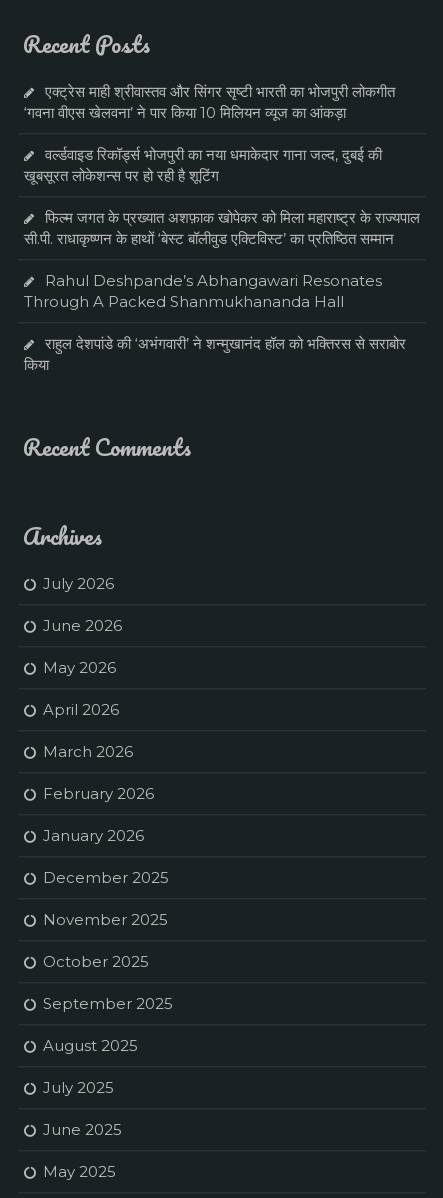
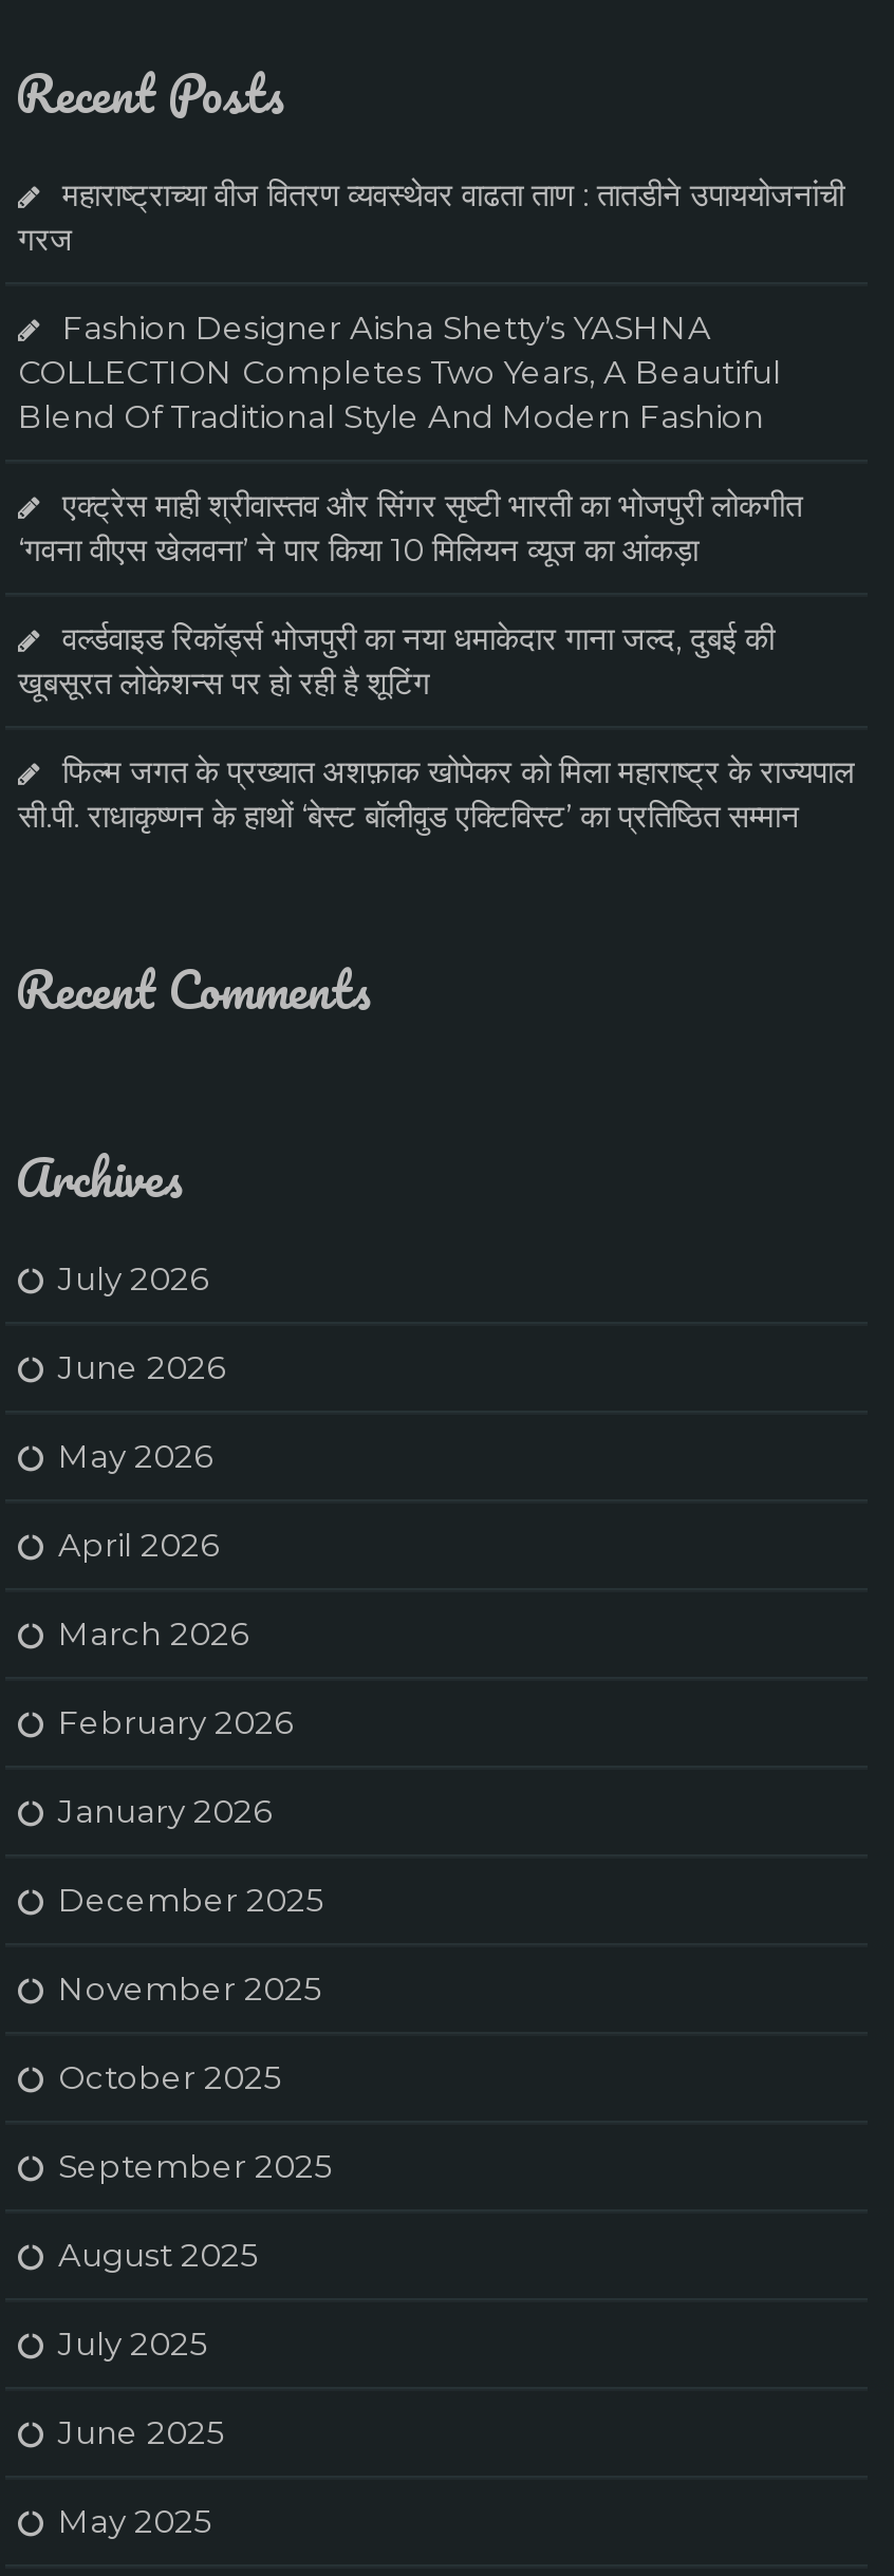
none -> [18,174,844,436] महाराष्ट्राच्या वीज वितरण व्यवस्थेवर वाढता ताण : तातडीने उपाययोजनांची | गरज | Fashion Designer Aisha Shetty’s YASHNA | COLLECTION Completes Two Years, A Beautiful | Blend Of Traditional Style And Modern Fashion
moved [24,82,420,248] -> [18,485,855,836]: एक्ट्रेस माही श्रीवास्तव और सिंगर सृष्टी भारती का भोजपुरी लोकगीत | ‘गवना वीएस खेलवना’ ने पार किया 10 मिलियन व्यूज का आंकड़ा | वर्ल्डवाइड रिकॉर्ड्स भोजपुरी का नया धमाकेदार गाना जल्द, दुबई की | खूबसूरत लोकेशन्स पर हो रही है शूटिंग | फिल्म जगत के प्रख्यात अशफ़ाक खोपेकर को मिला महाराष्ट्र के राज्यपाल | सी.पी. राधाकृष्णन के हाथों ‘बेस्ट बॉलीवुड एक्टिविस्ट’ का प्रतिष्ठित सम्मान
[24,271,406,374] Rahul Deshpande’s Abhangawari Resonates | Through A Packed Shanmukhananda Hall | राहुल देशपांडे की ‘अभंगवारी’ ने शन्मुखानंद हॉल को भक्तिरस से सराबोर | किया -> none

